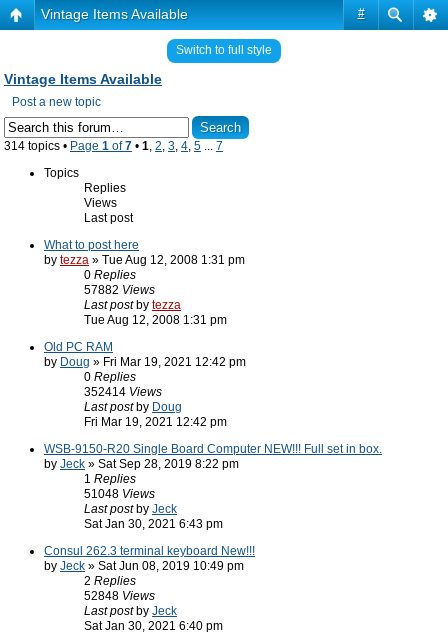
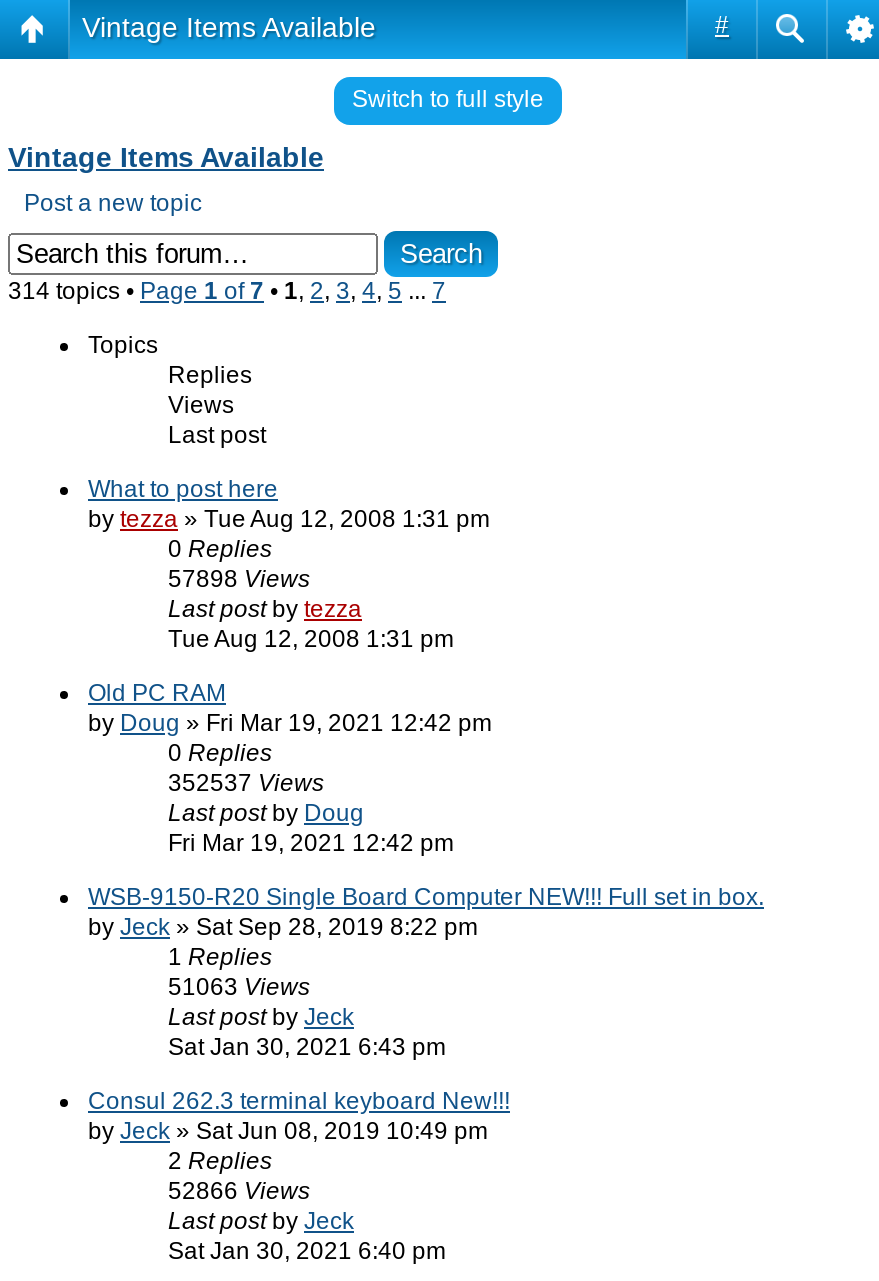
[84,283,155,297] 57882 Views -> [168,565,310,593] 57898 Views
[84,385,162,399] 352414 Views -> [168,769,324,797] 352537 Views
[84,487,155,501] 51048 Views -> [168,973,310,1001] 51063 Views
[84,589,155,603] 52848 Views -> [168,1177,310,1205] 52866 Views

